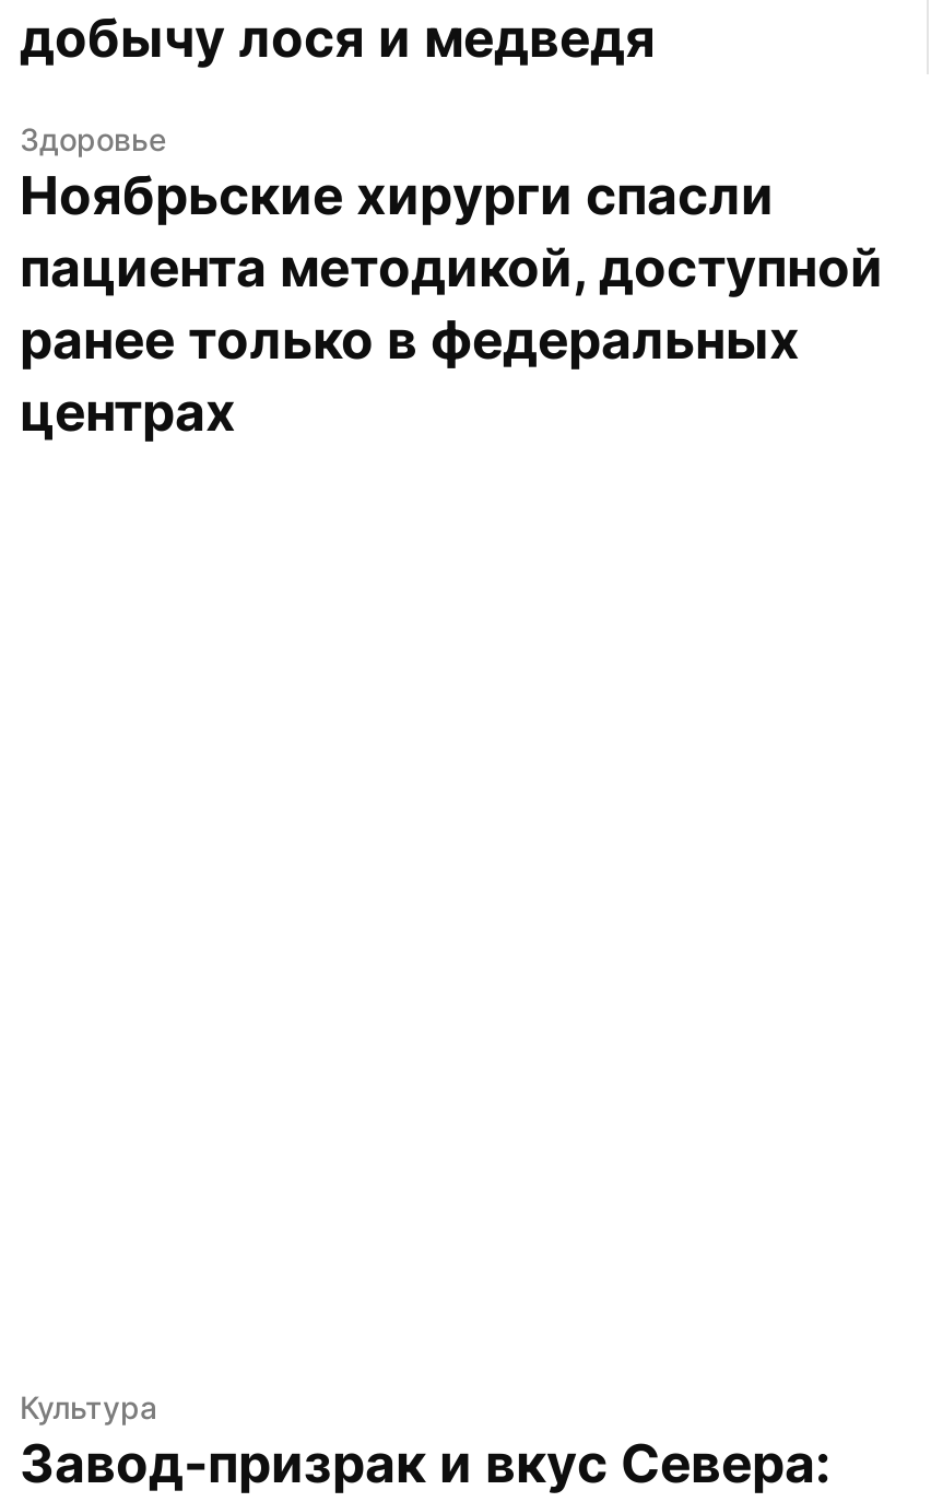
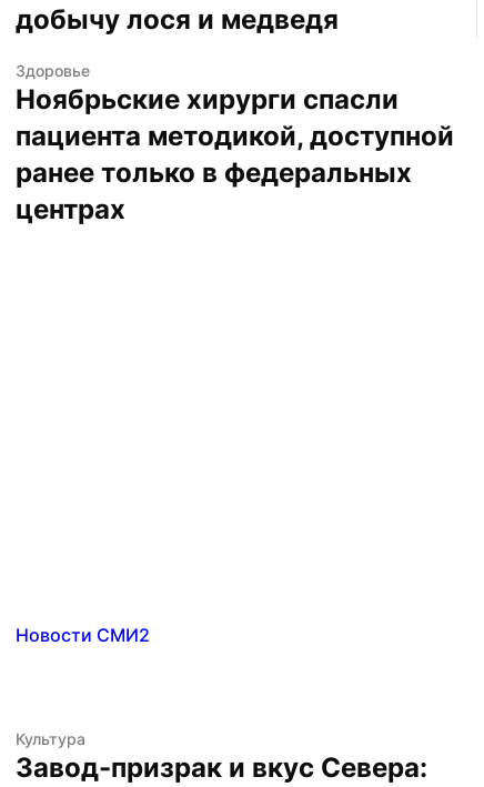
none -> [16,623,150,646] Новости СМИ2

